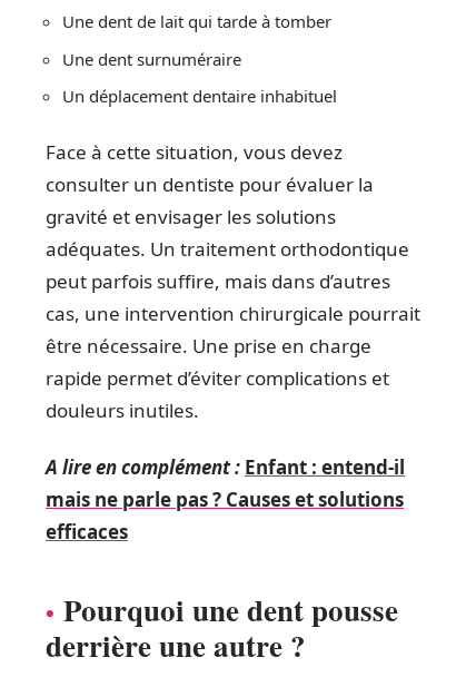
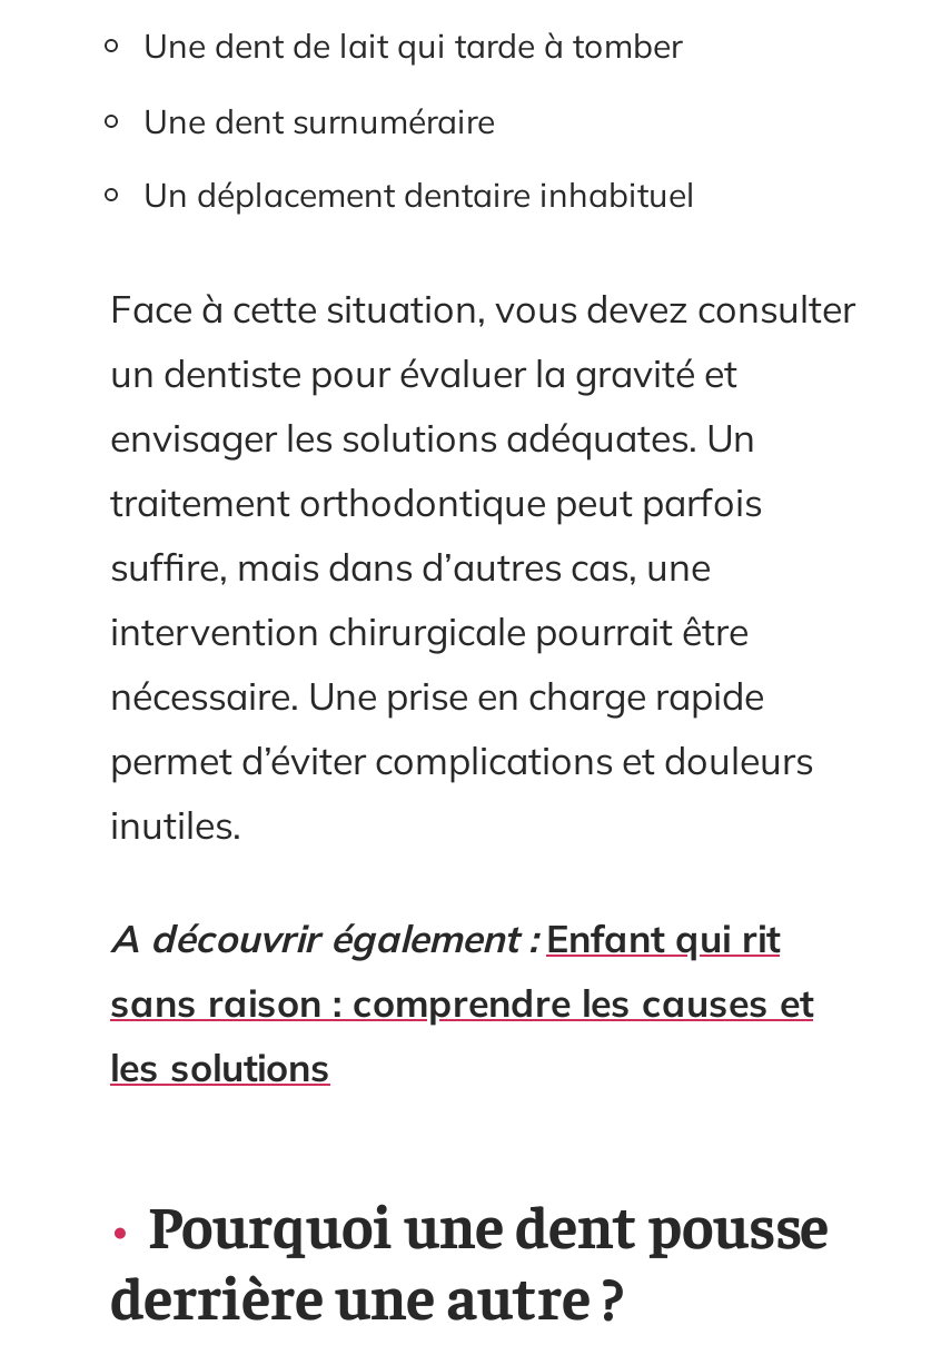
[46,454,405,544] A lire en complément : Enfant : entend-il | mais ne parle pas ? Causes et solutions | efficaces -> [110,914,813,1090] A découvrir également : Enfant qui rit | sans raison : comprendre les causes et | les solutions

